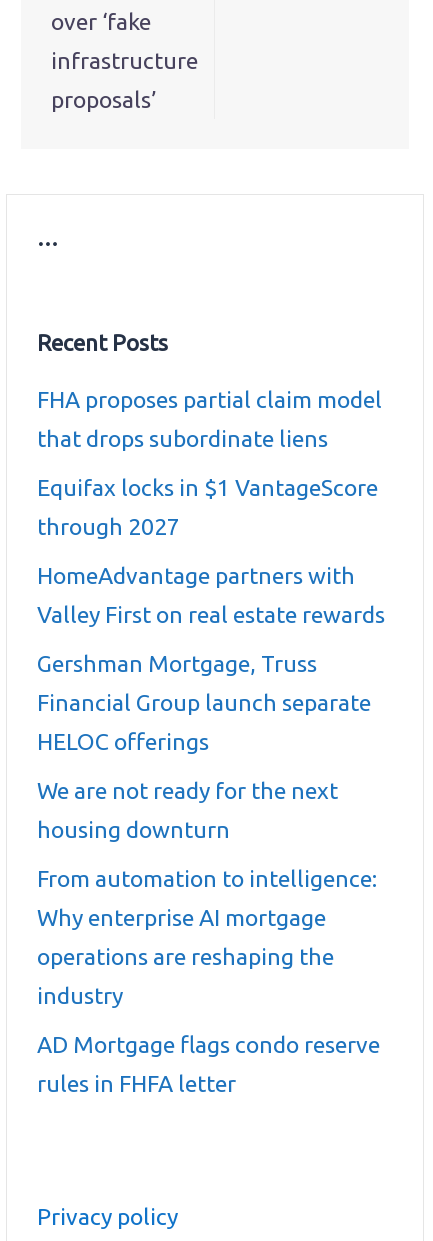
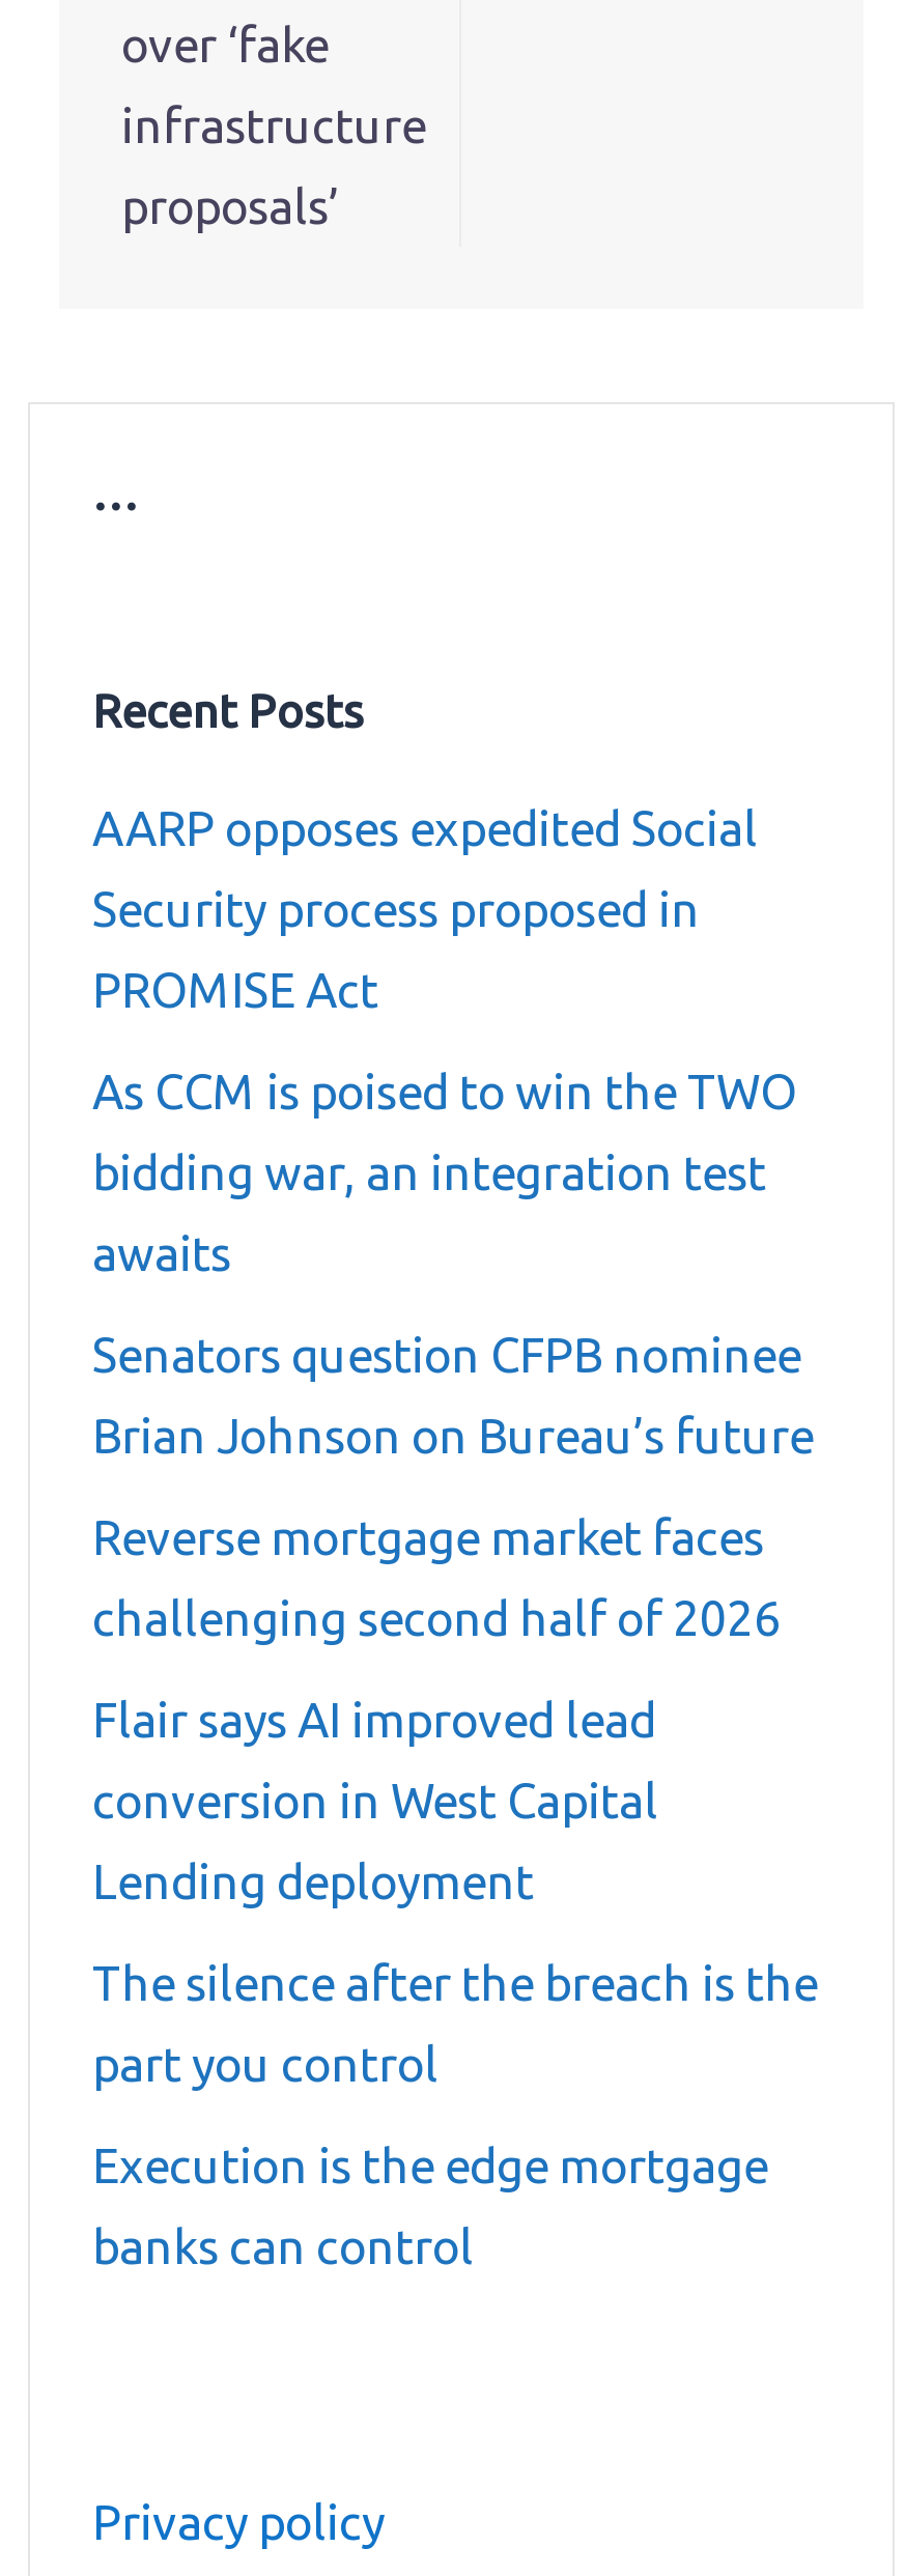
[37,387,382,412] FHA proposes partial claim model -> [92,802,758,854] AARP opposes expedited Social
[37,426,328,451] that drops subordinate liens -> [92,883,700,935] Security process proposed in
[37,475,378,500] Equifax locks in $1 VantageScore -> [92,964,378,1016] PROMISE Act
[37,514,180,539] through 2027 -> [92,1066,797,1117] As CCM is poised to win the TWO
[37,563,355,588] HomeAdvantage partners with -> [92,1147,766,1198] bidding war, an integration test
[37,602,385,627] Valley First on real estate rewards -> [92,1227,231,1279] awaits
[37,651,317,676] Gershman Mortgage, Truss -> [92,1329,801,1381] Senators question CFPB nominee
[37,690,371,715] Financial Group launch separate -> [92,1410,814,1462] Brian Johnson on Bureau’s future
[37,729,209,754] HELOC offerings -> [92,1511,764,1563] Reverse mortgage market faces
[37,778,338,803] We are not ready for the next -> [92,1592,781,1644] challenging second half of 2026
[37,817,230,842] housing downturn -> [92,1694,656,1746] Flair says AI improved lead
[37,866,377,891] From automation to intelligence: -> [92,1775,658,1827] conversion in West Capital
[37,905,326,930] Why enterprise AI mortgage -> [92,1856,534,1907] Lending deployment
[37,944,334,969] operations are reshaping the -> [92,1957,818,2009] The silence after the breach is the
[37,983,123,1008] industry -> [92,2038,439,2090] part you control
[37,1032,380,1057] AD Mortgage flags condo reserve -> [92,2140,768,2191] Execution is the edge mortgage
[37,1071,236,1096] rules in FHFA letter -> [92,2220,474,2272] banks can control

